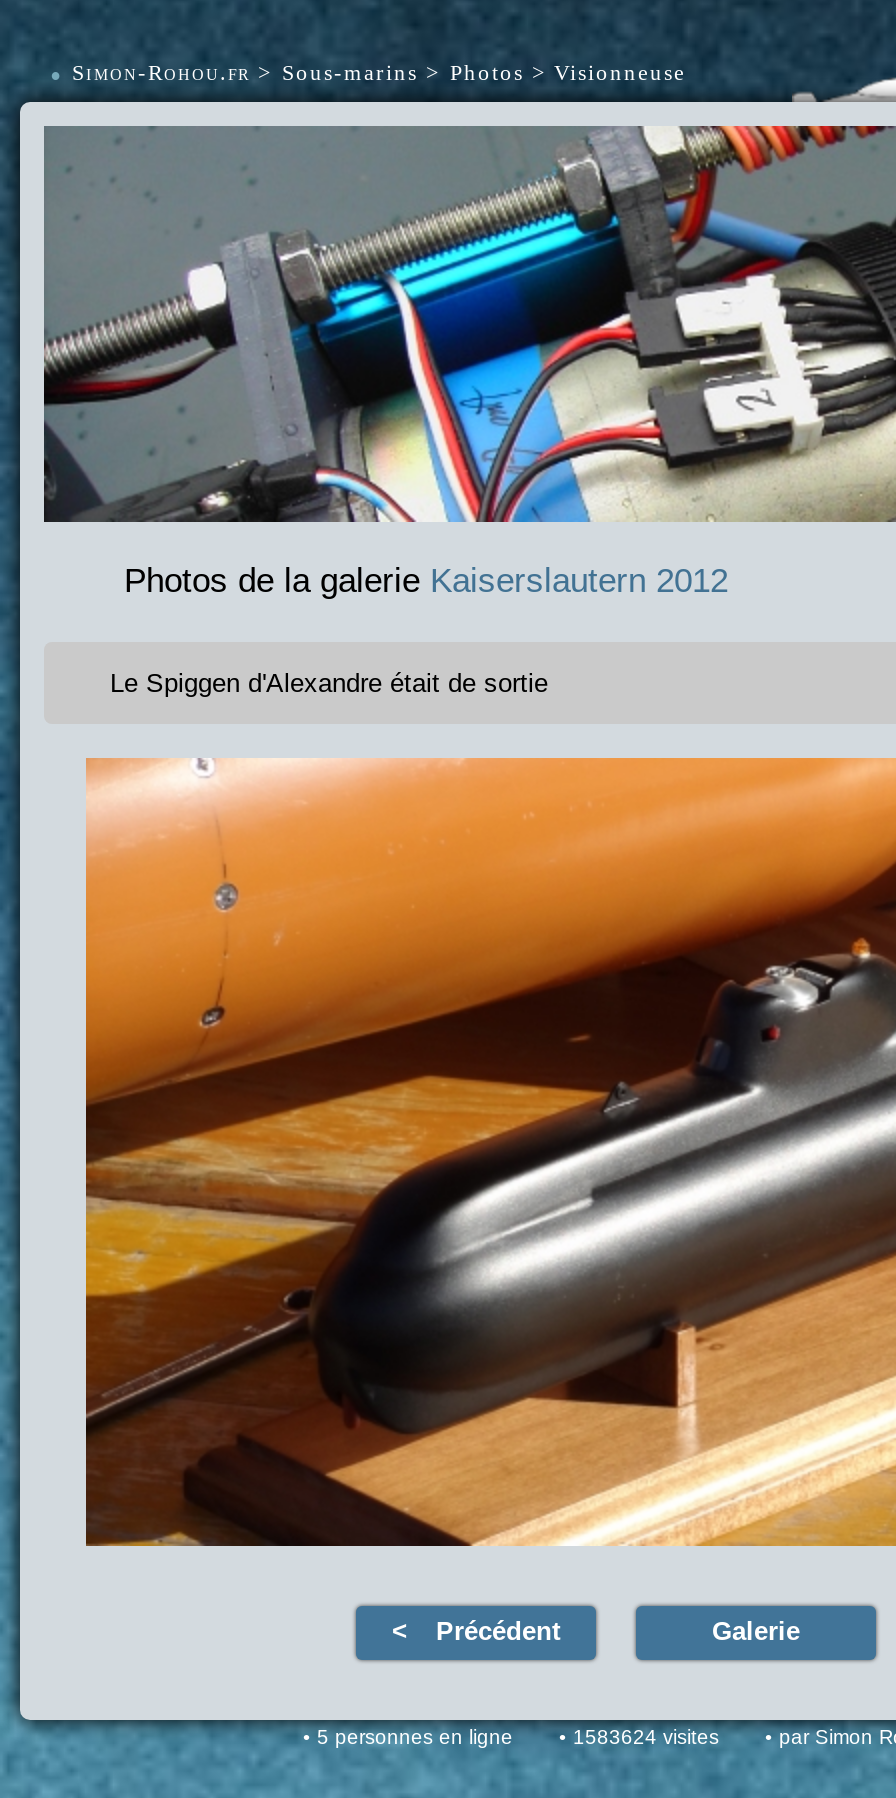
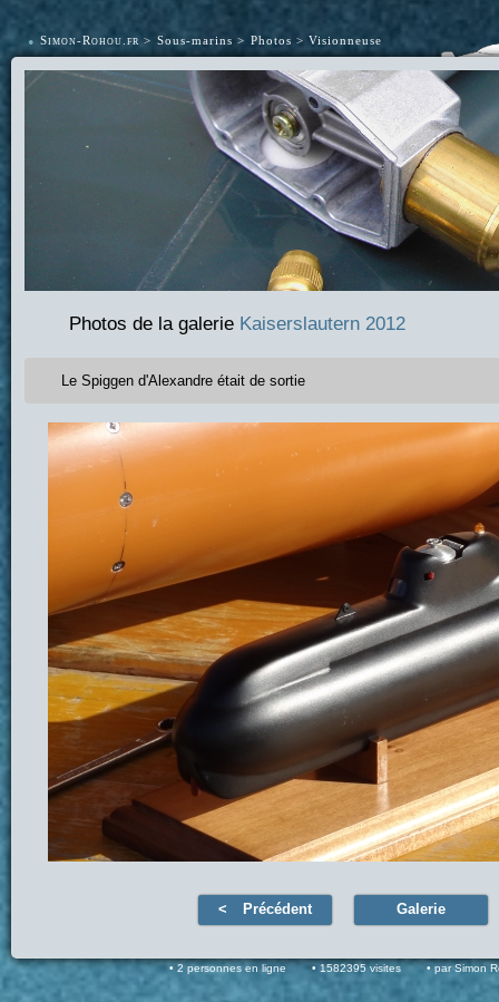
[44,124,890,524] [image] -> [25,69,496,292] [image]
[317,1726,513,1748] 5 personnes en ligne -> [177,962,286,974] 2 personnes en ligne
[573,1726,719,1748] 1583624 visites -> [319,962,400,974] 1582395 visites

